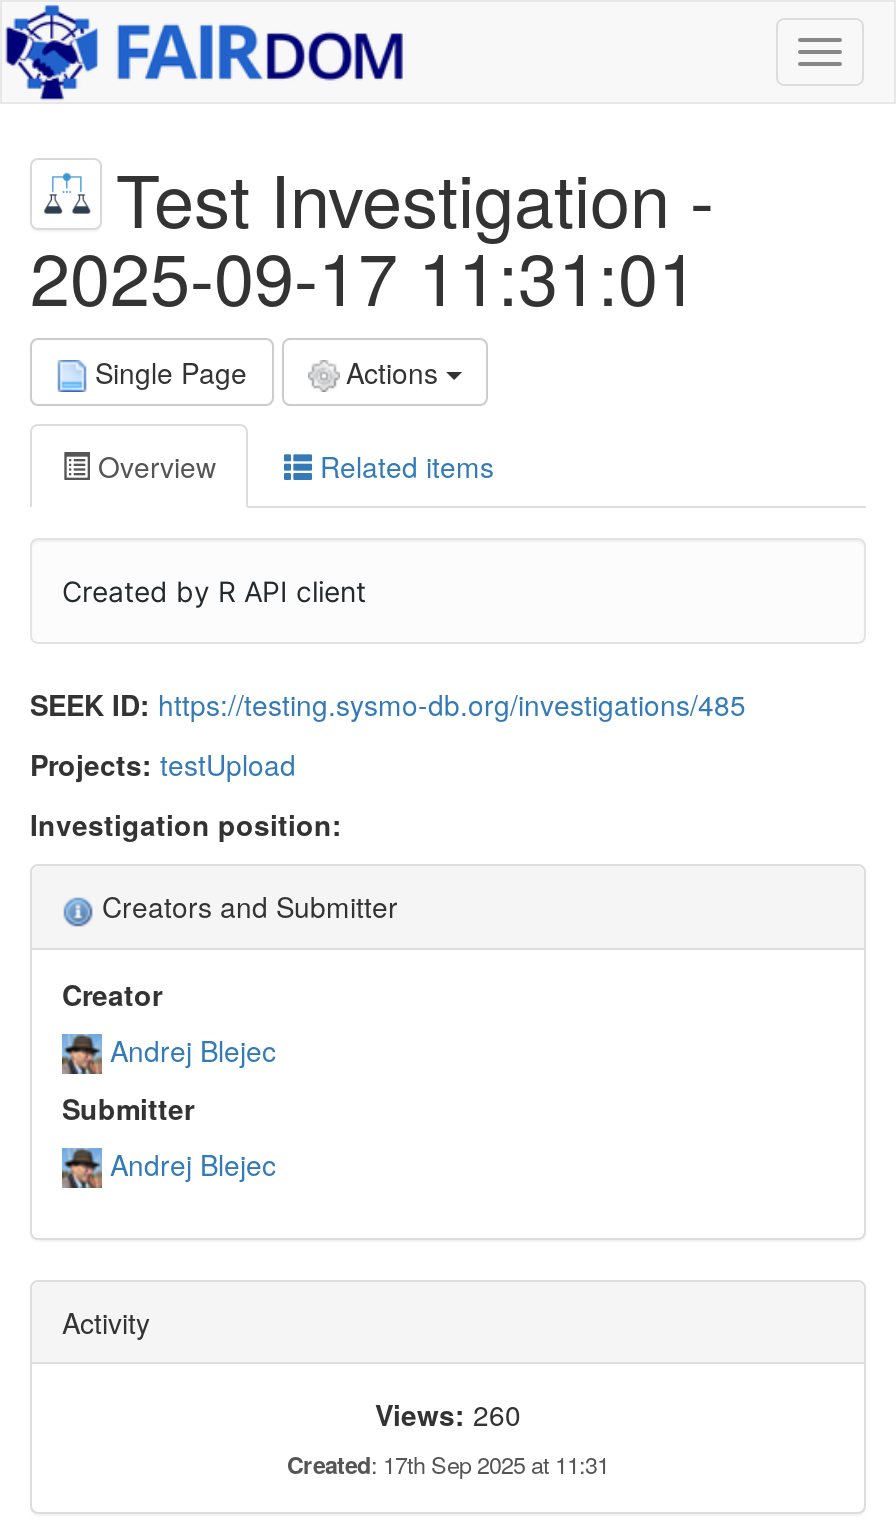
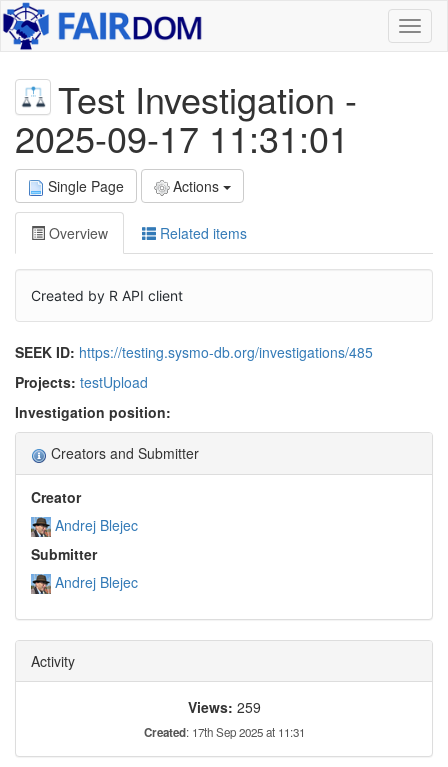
[375,1395,521,1435] Views: 260 -> [187,697,260,717] Views: 259

